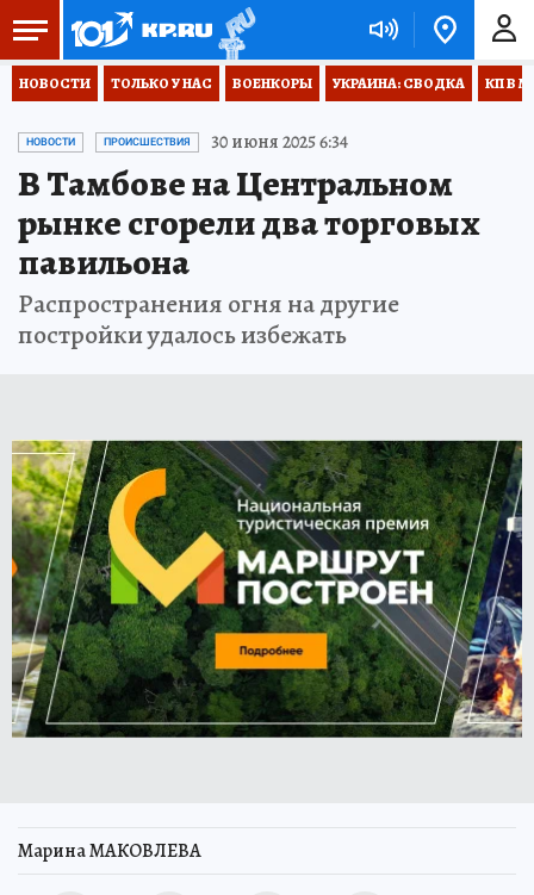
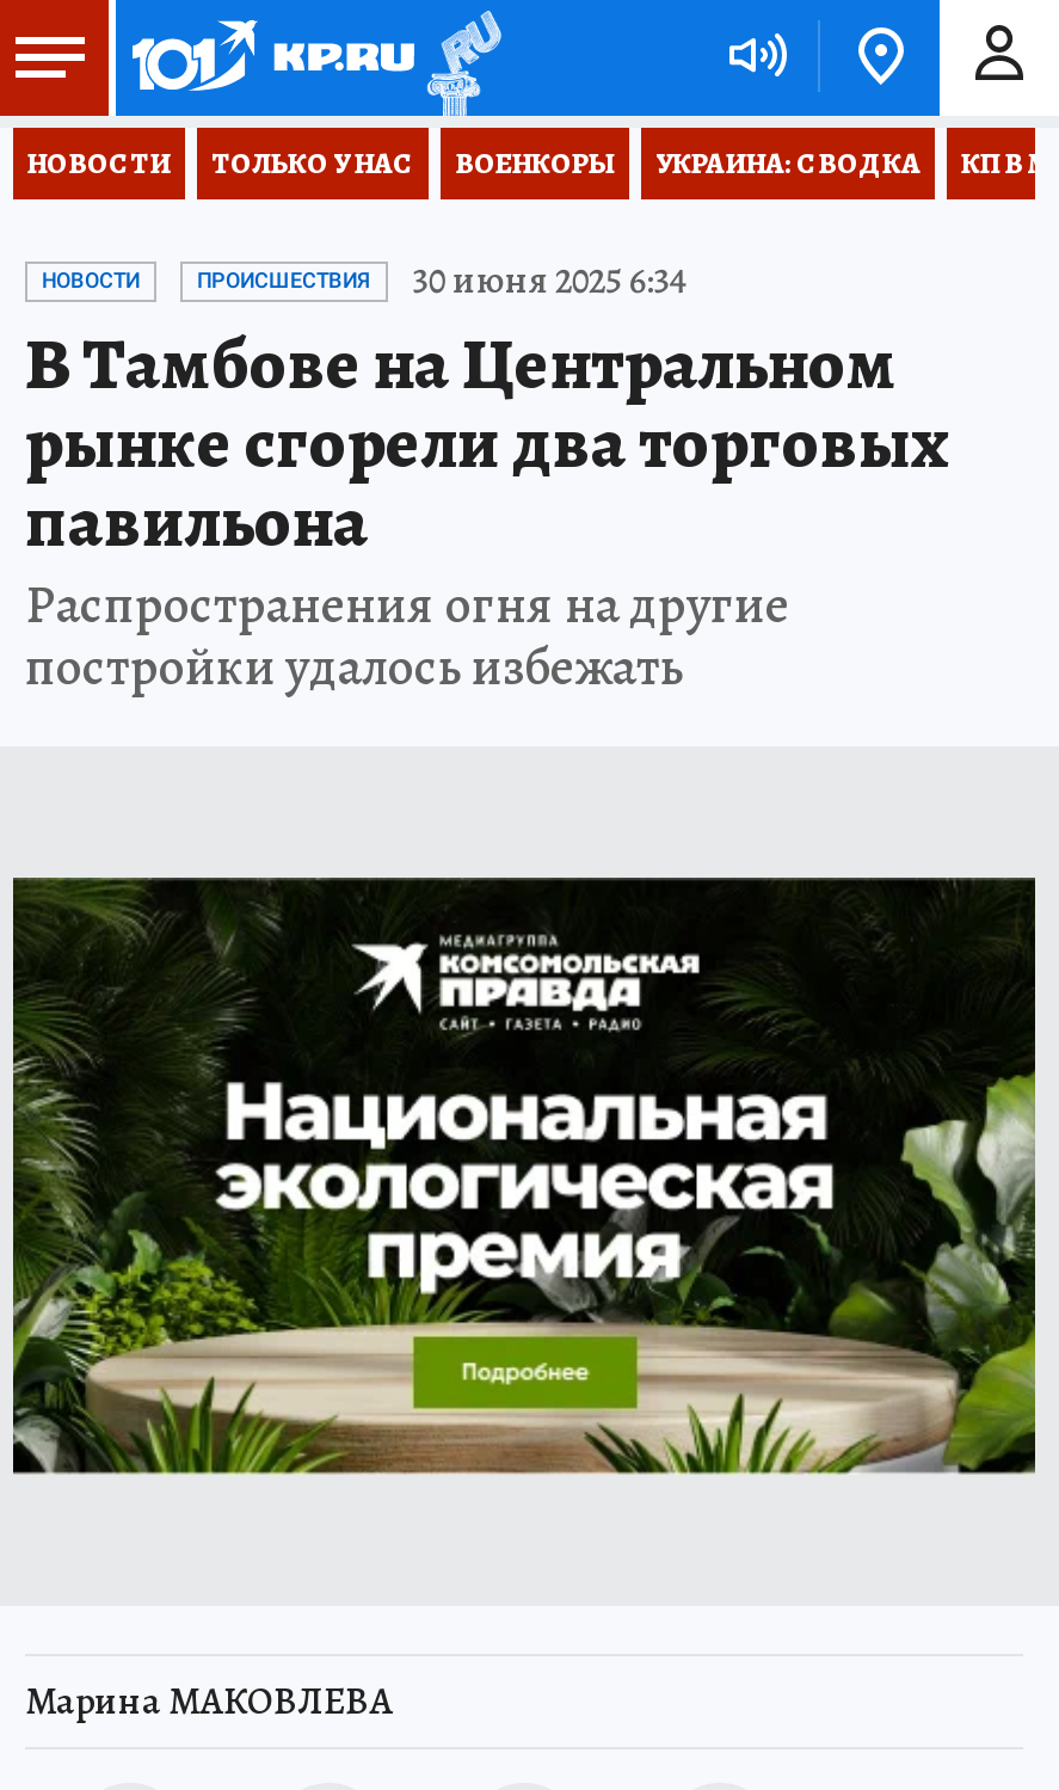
[11,440,523,739] [image] -> [11,875,1038,1475] [image]

